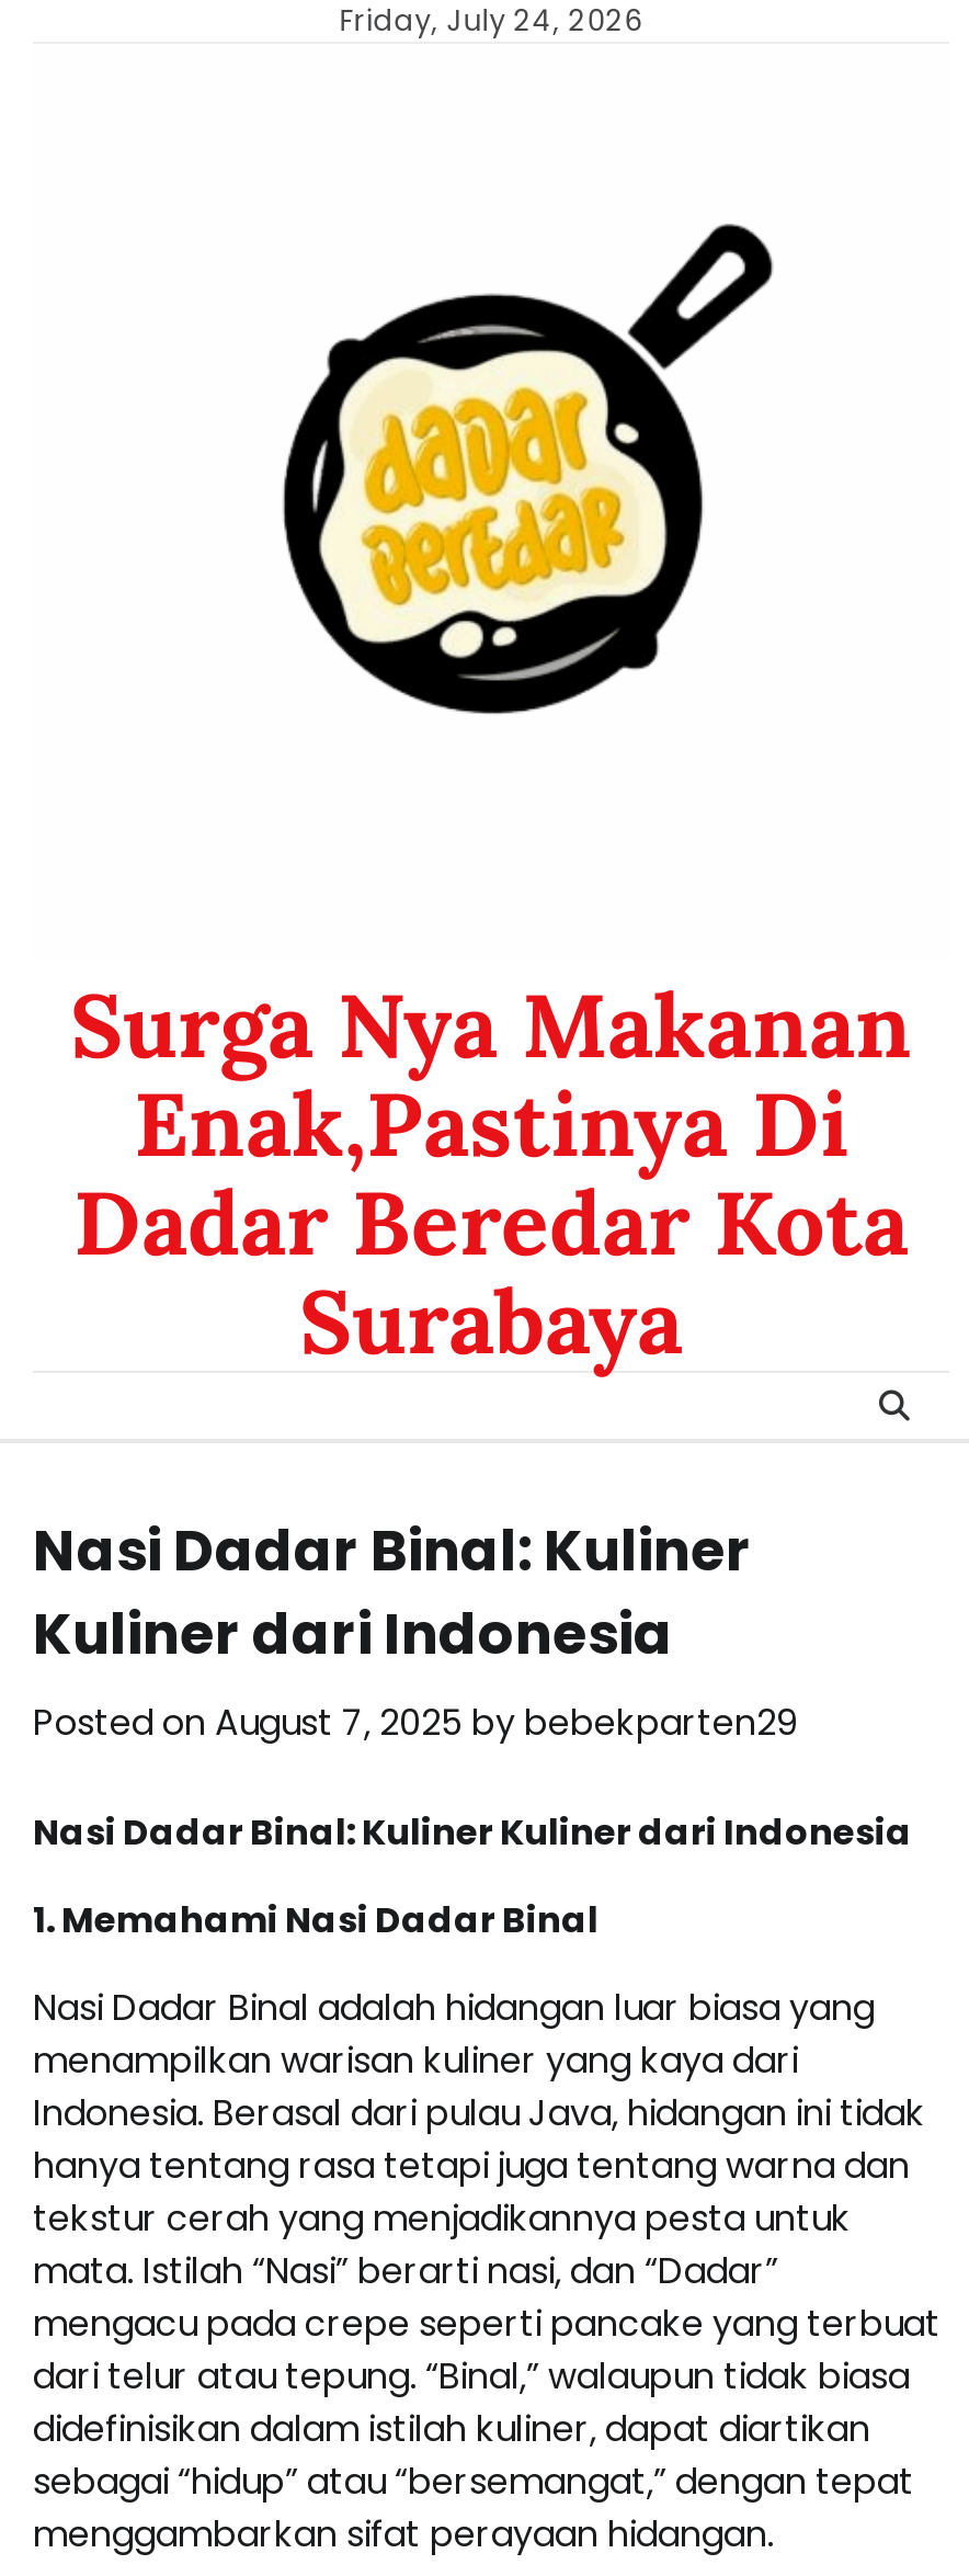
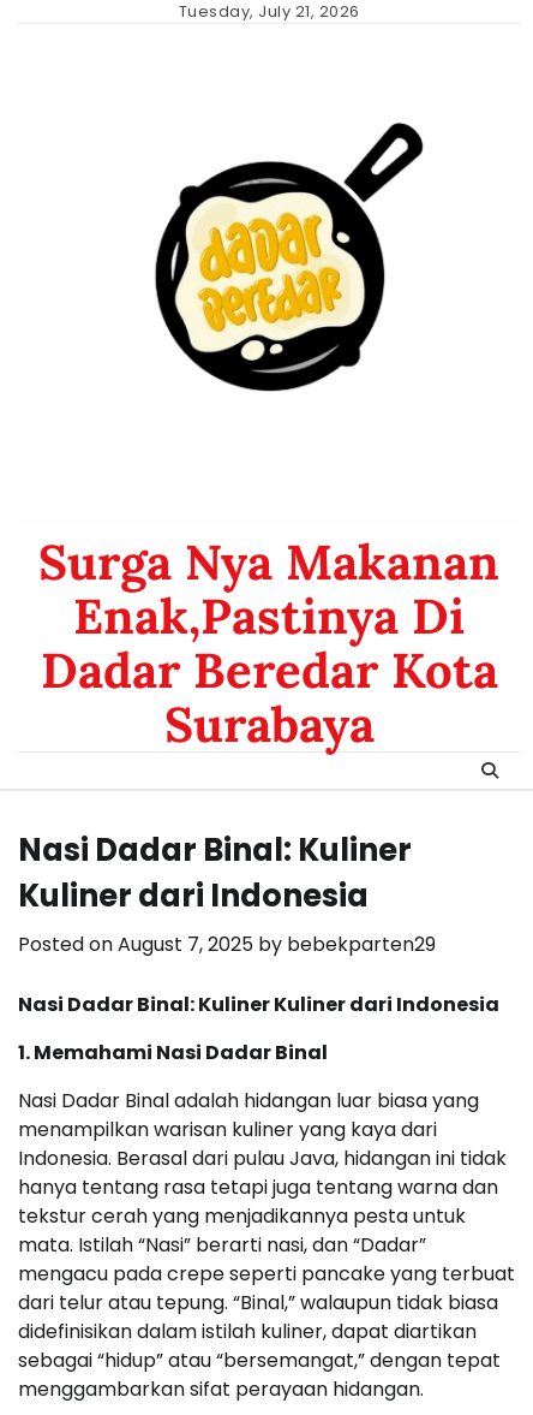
[339,0,643,42] Friday, July 24, 2026 -> [178,0,360,23] Tuesday, July 21, 2026

